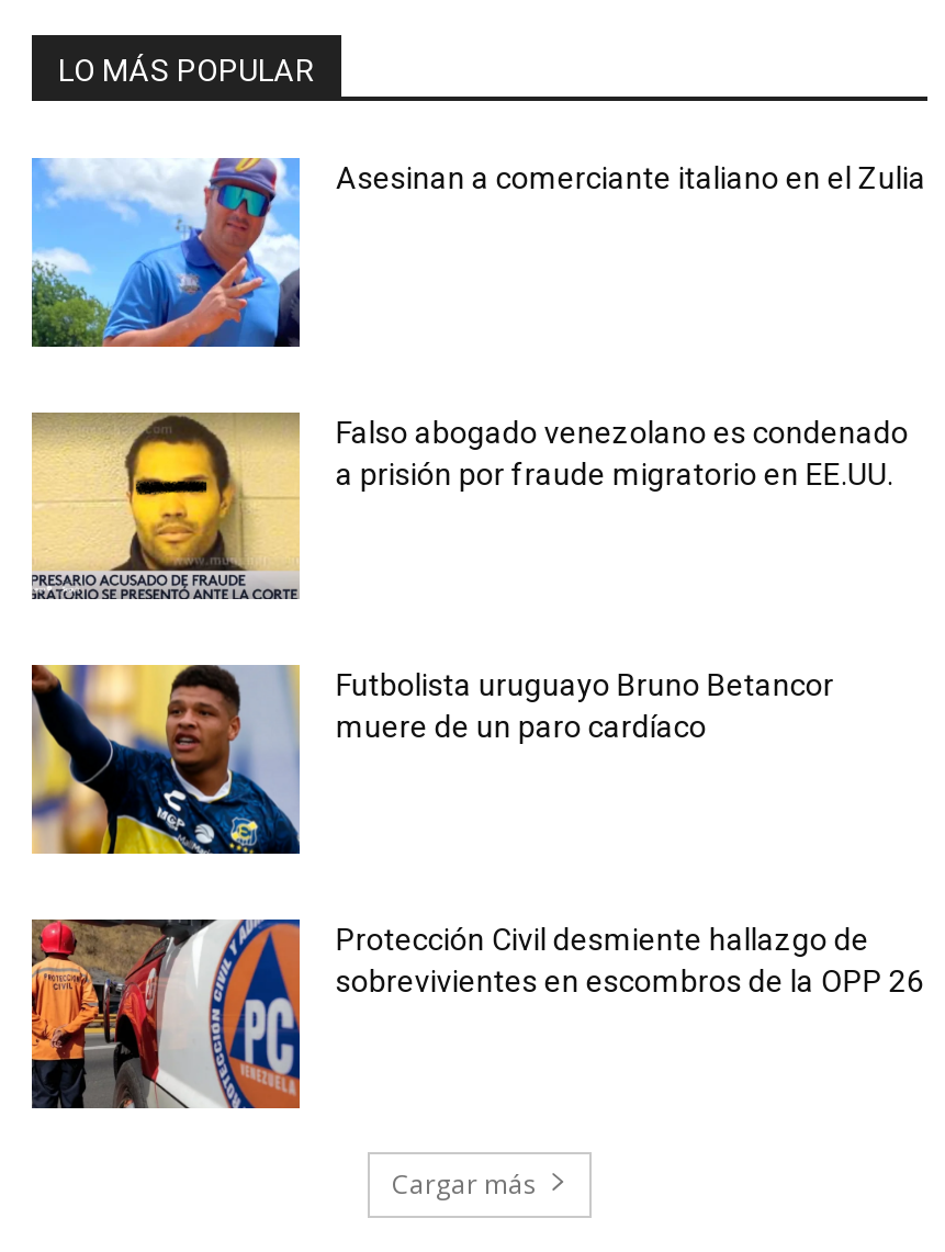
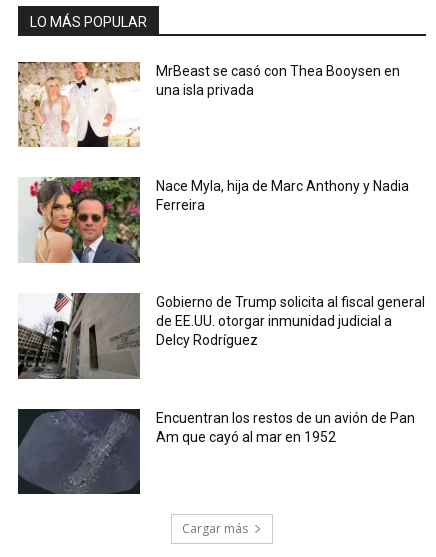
[30,157,926,348] [image] | Asesinan a comerciante italiano en el Zulia -> [17,61,400,148] [image] | MrBeast se casó con Thea Booysen en | una isla privada
[32,411,909,600] [image] | Falso abogado venezolano es condenado | a prisión por fraude migratorio en EE.UU. -> [19,176,409,264] [image] | Nace Myla, hija de Marc Anthony y Nadia | Ferreira
[30,662,834,857] [image] | Futbolista uruguayo Bruno Betancor | muere de un paro cardíaco -> [17,292,425,380] [image] | Gobierno de Trump solicita al fiscal general | de EE.UU. otorgar inmunidad judicial a | Delcy Rodríguez
[30,916,924,1112] [image] | Protección Civil desmiente hallazgo de | sobrevivientes en escombros de la OPP 26 -> [17,408,415,495] [image] | Encuentran los restos de un avión de Pan | Am que cayó al mar en 1952

